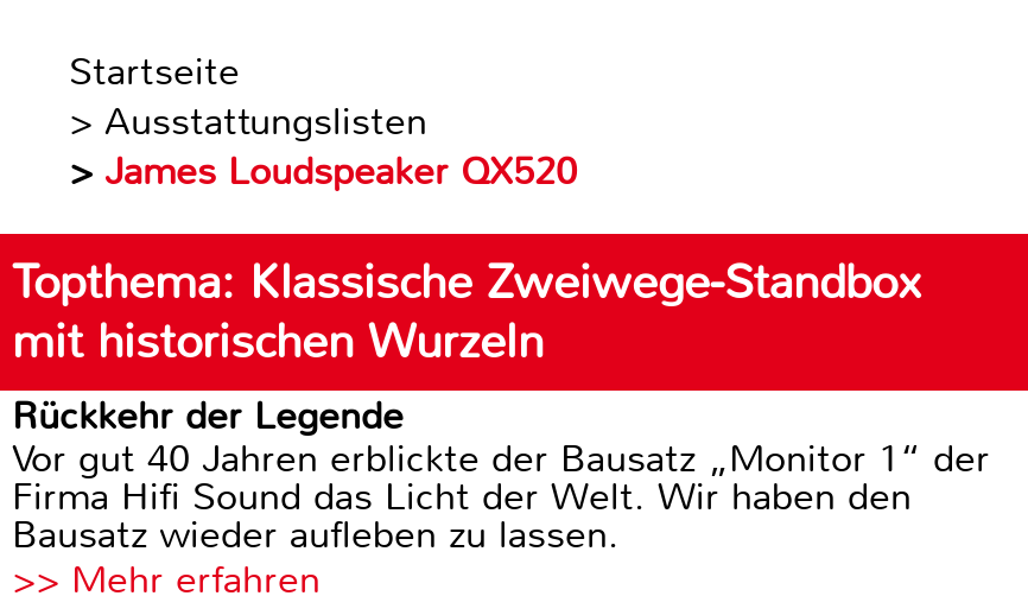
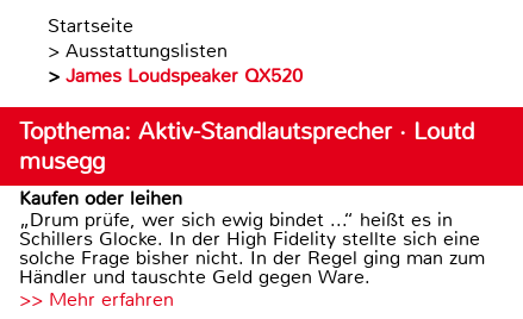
[12,253,990,559] Topthema: Klassische Zweiwege-Standbox | mit historischen Wurzeln | Rückkehr der Legende | Vor gut 40 Jahren erblickte der Bausatz „Monitor 1“ der | Firma Hifi Sound das Licht der Welt. Wir haben den | Bausatz wieder aufleben zu lassen. -> [19,117,485,289] Topthema: Aktiv-Standlautsprecher · Loutd | musegg | Kaufen oder leihen | „Drum prüfe, wer sich ewig bindet ...“ heißt es in | Schillers Glocke. In der High Fidelity stellte sich eine | solche Frage bisher nicht. In der Regel ging man zum | Händler und tauschte Geld gegen Ware.

